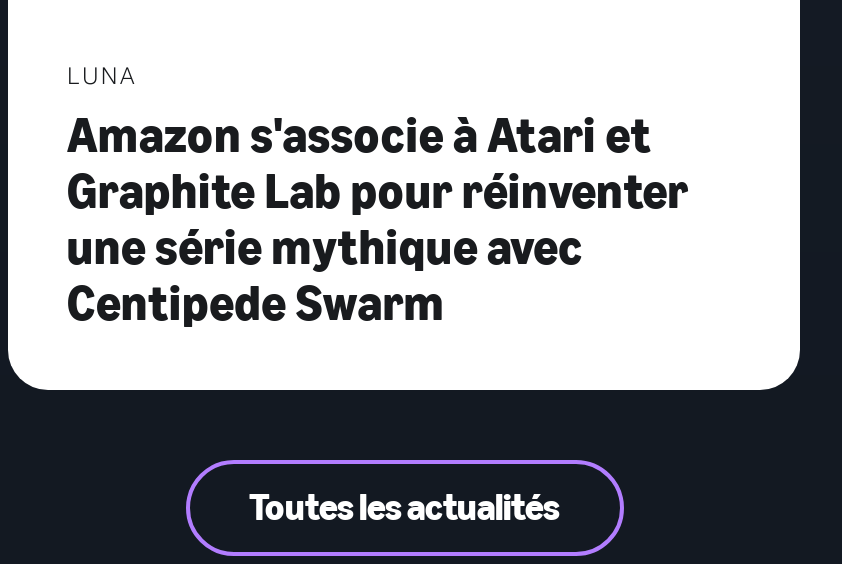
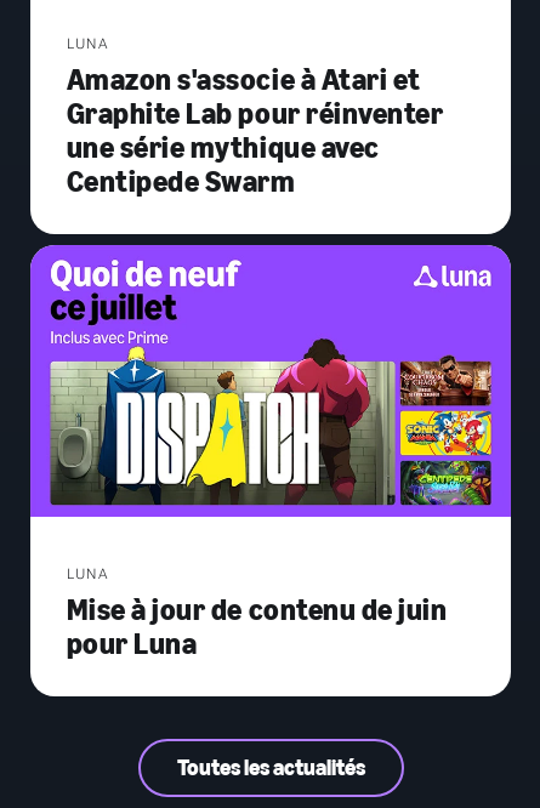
none -> [29,244,512,661] [image] | LUNA | Mise à jour de contenu de juin | pour Luna

